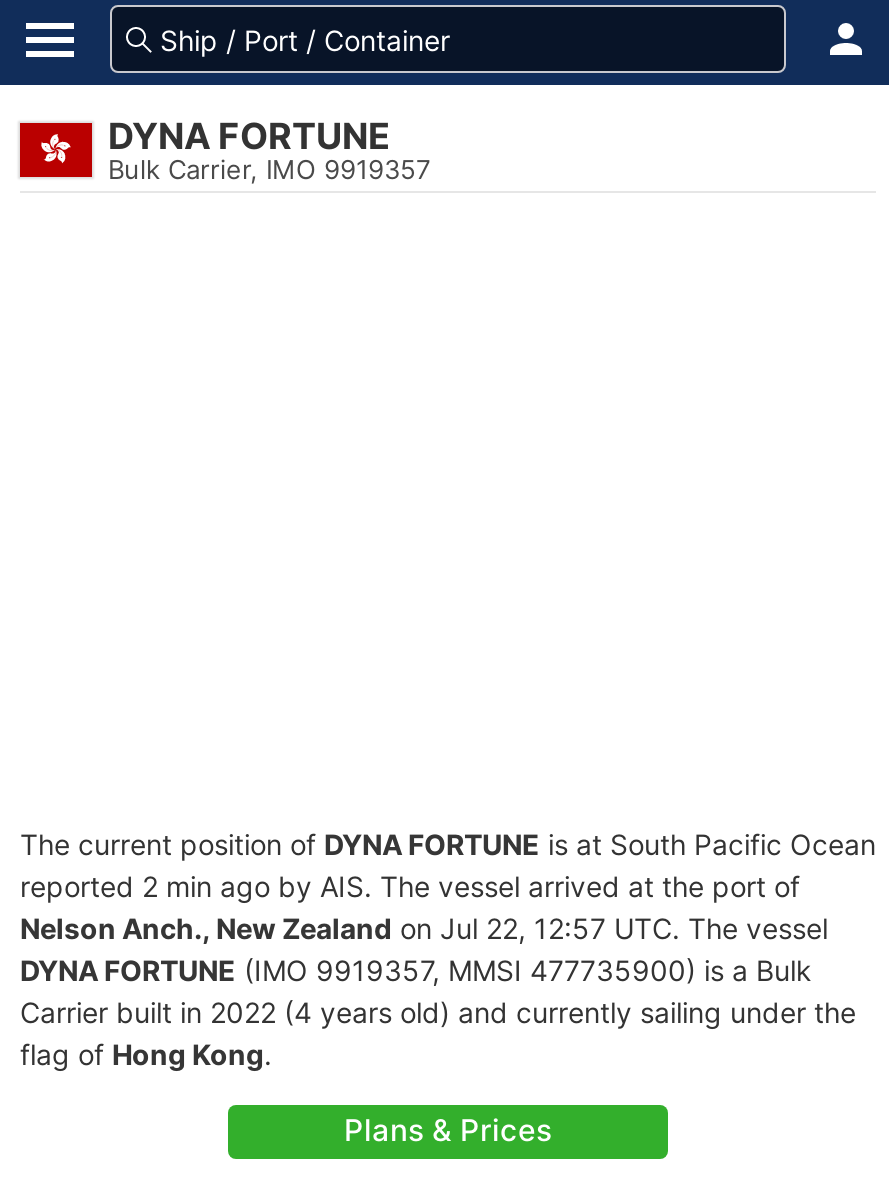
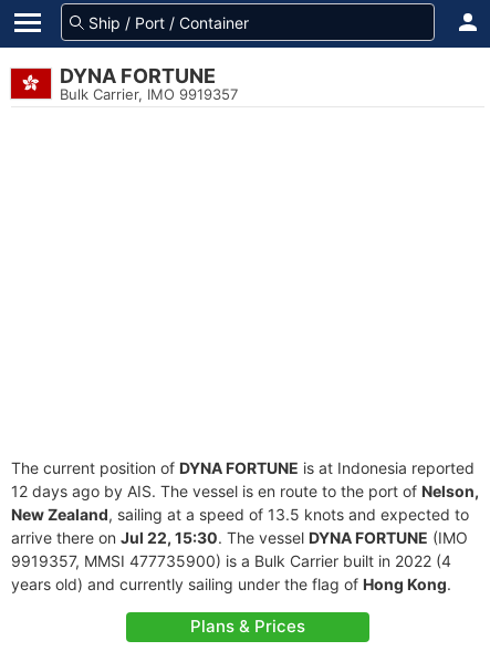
[20,827,876,1071] The current position of DYNA FORTUNE is at South Pacific Ocean | reported 2 min ago by AIS. The vessel arrived at the port of | Nelson Anch., New Zealand on Jul 22, 12:57 UTC. The vessel | DYNA FORTUNE (IMO 9919357, MMSI 477735900) is a Bulk | Carrier built in 2022 (4 years old) and currently sailing under the | flag of Hong Kong. -> [11,458,479,593] The current position of DYNA FORTUNE is at Indonesia reported | 12 days ago by AIS. The vessel is en route to the port of Nelson, | New Zealand, sailing at a speed of 13.5 knots and expected to | arrive there on Jul 22, 15:30. The vessel DYNA FORTUNE (IMO | 9919357, MMSI 477735900) is a Bulk Carrier built in 2022 (4 | years old) and currently sailing under the flag of Hong Kong.

